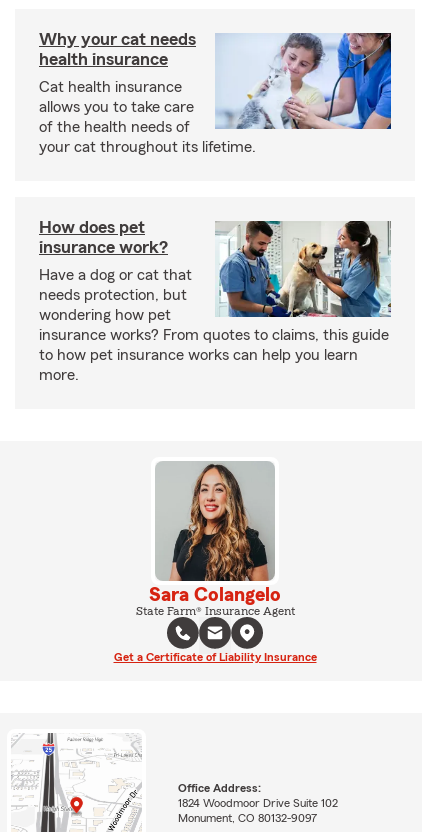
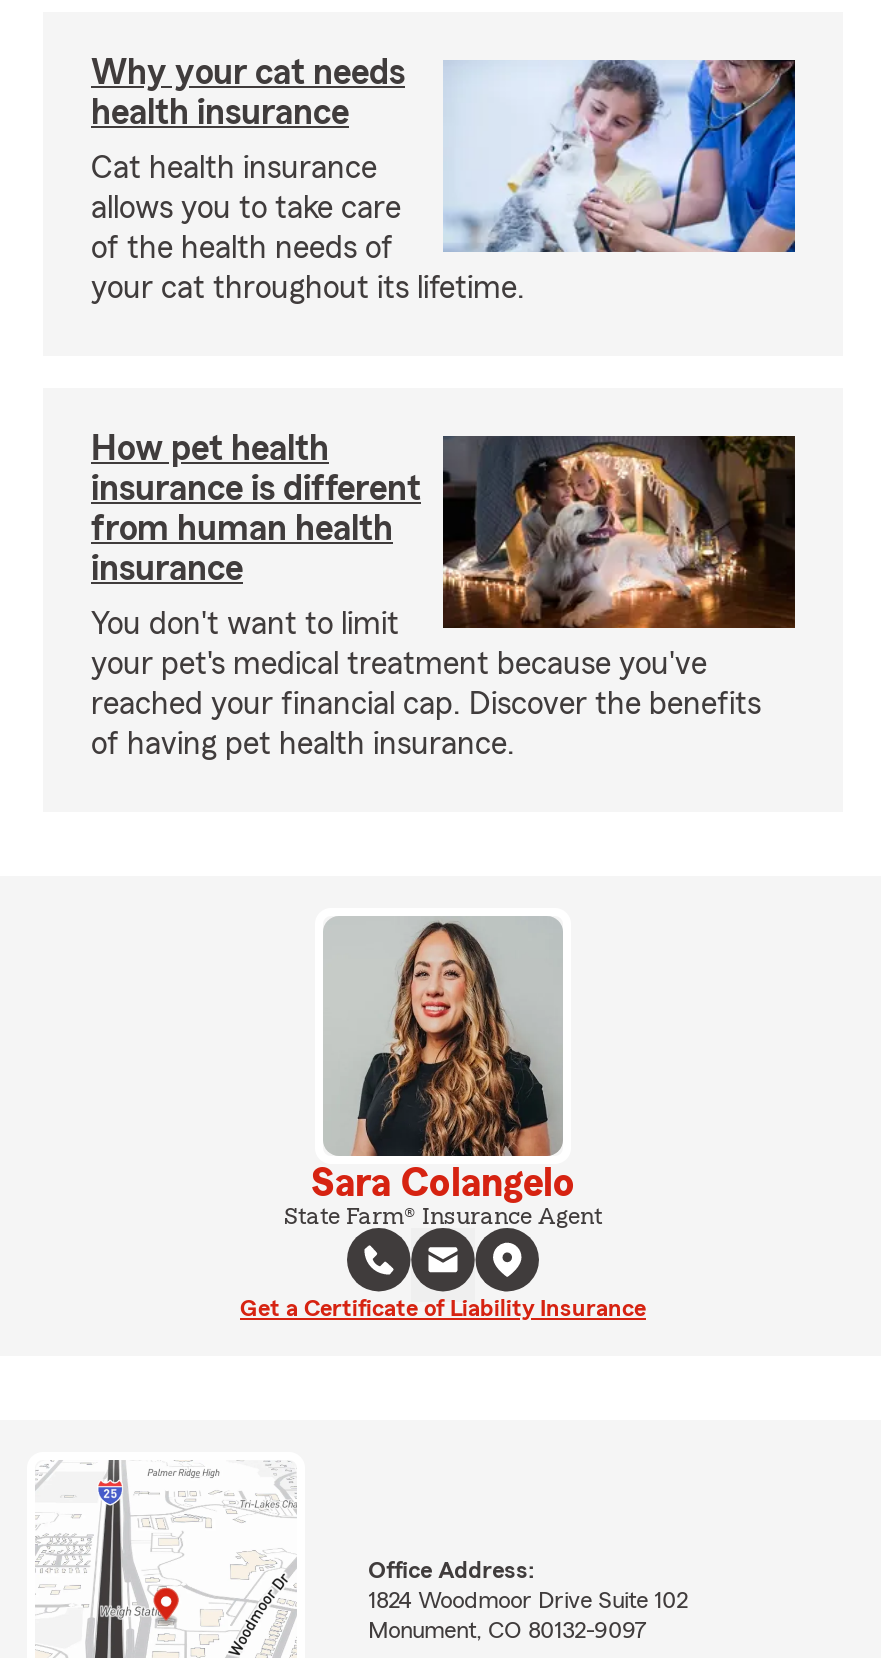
[39,218,168,256] How does pet | insurance work? -> [91,430,421,586] How pet health | insurance is different | from human health | insurance
[39,221,392,383] [image] | Have a dog or cat that | needs protection, but | wondering how pet | insurance works? From quotes to claims, this guide | to how pet insurance works can help you learn | more. -> [91,434,797,760] [image] | You don't want to limit | your pet's medical treatment because you've | reached your financial cap. Discover the benefits | of having pet health insurance.

